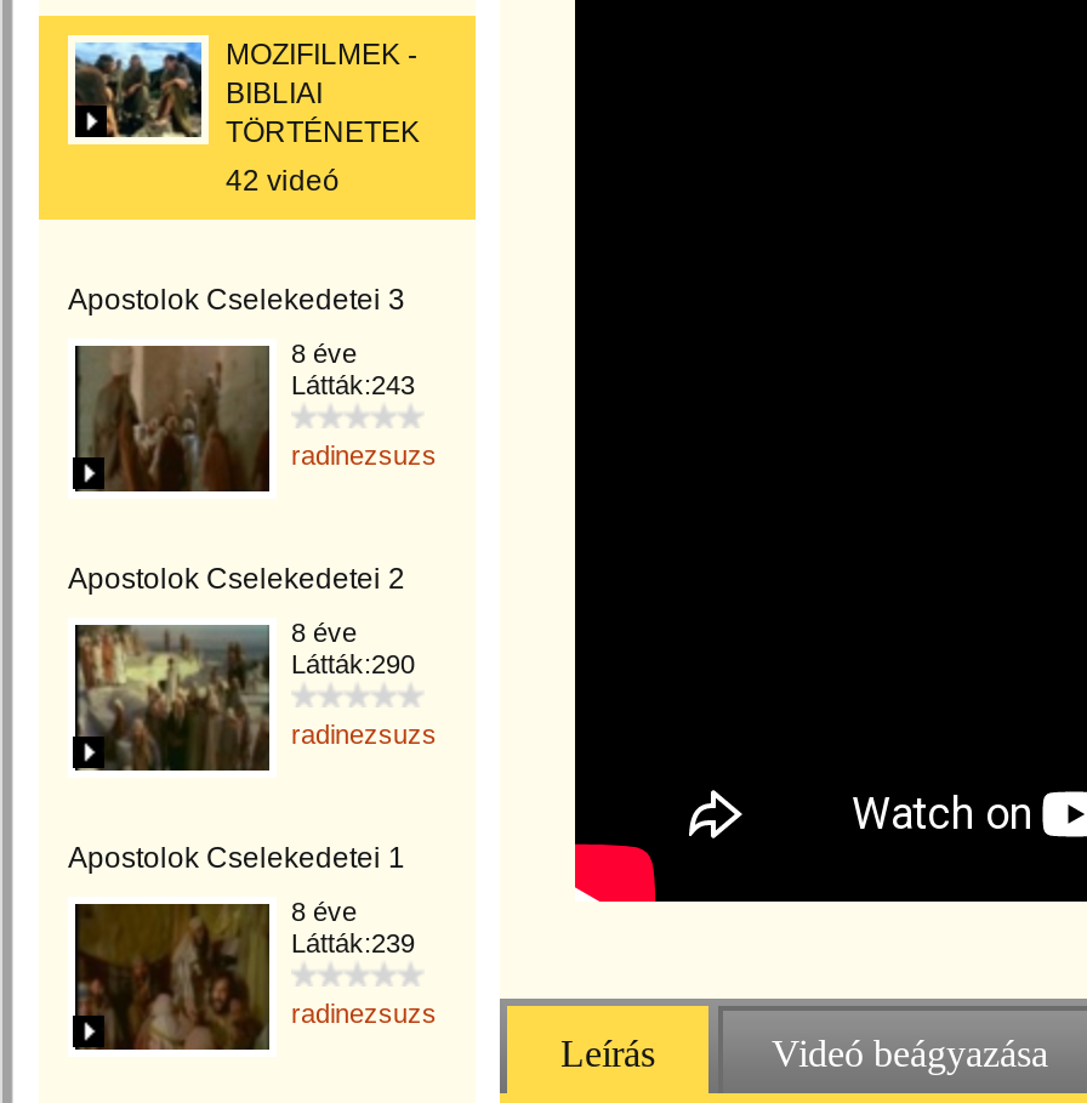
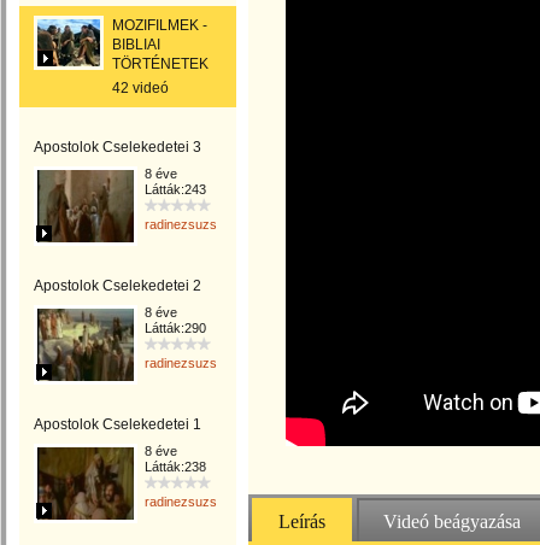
[291,928,415,957] Látták:239 -> [145,459,206,474] Látták:238

